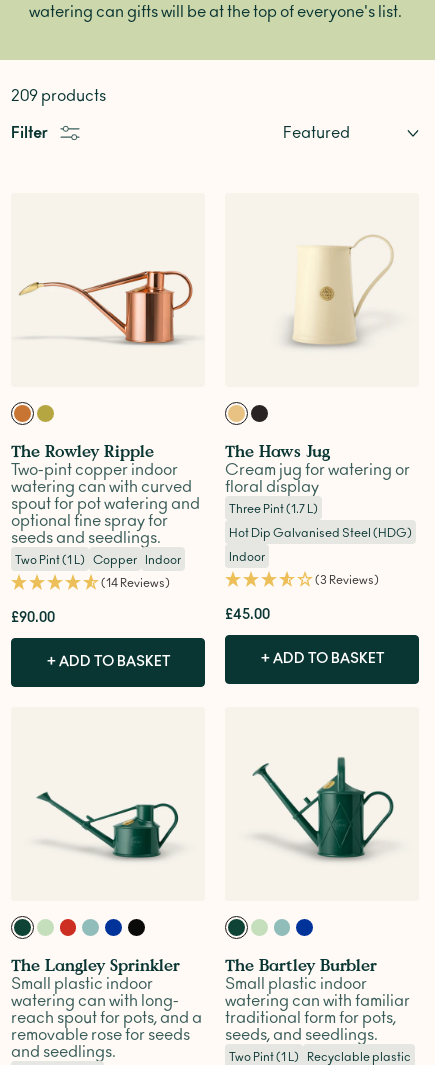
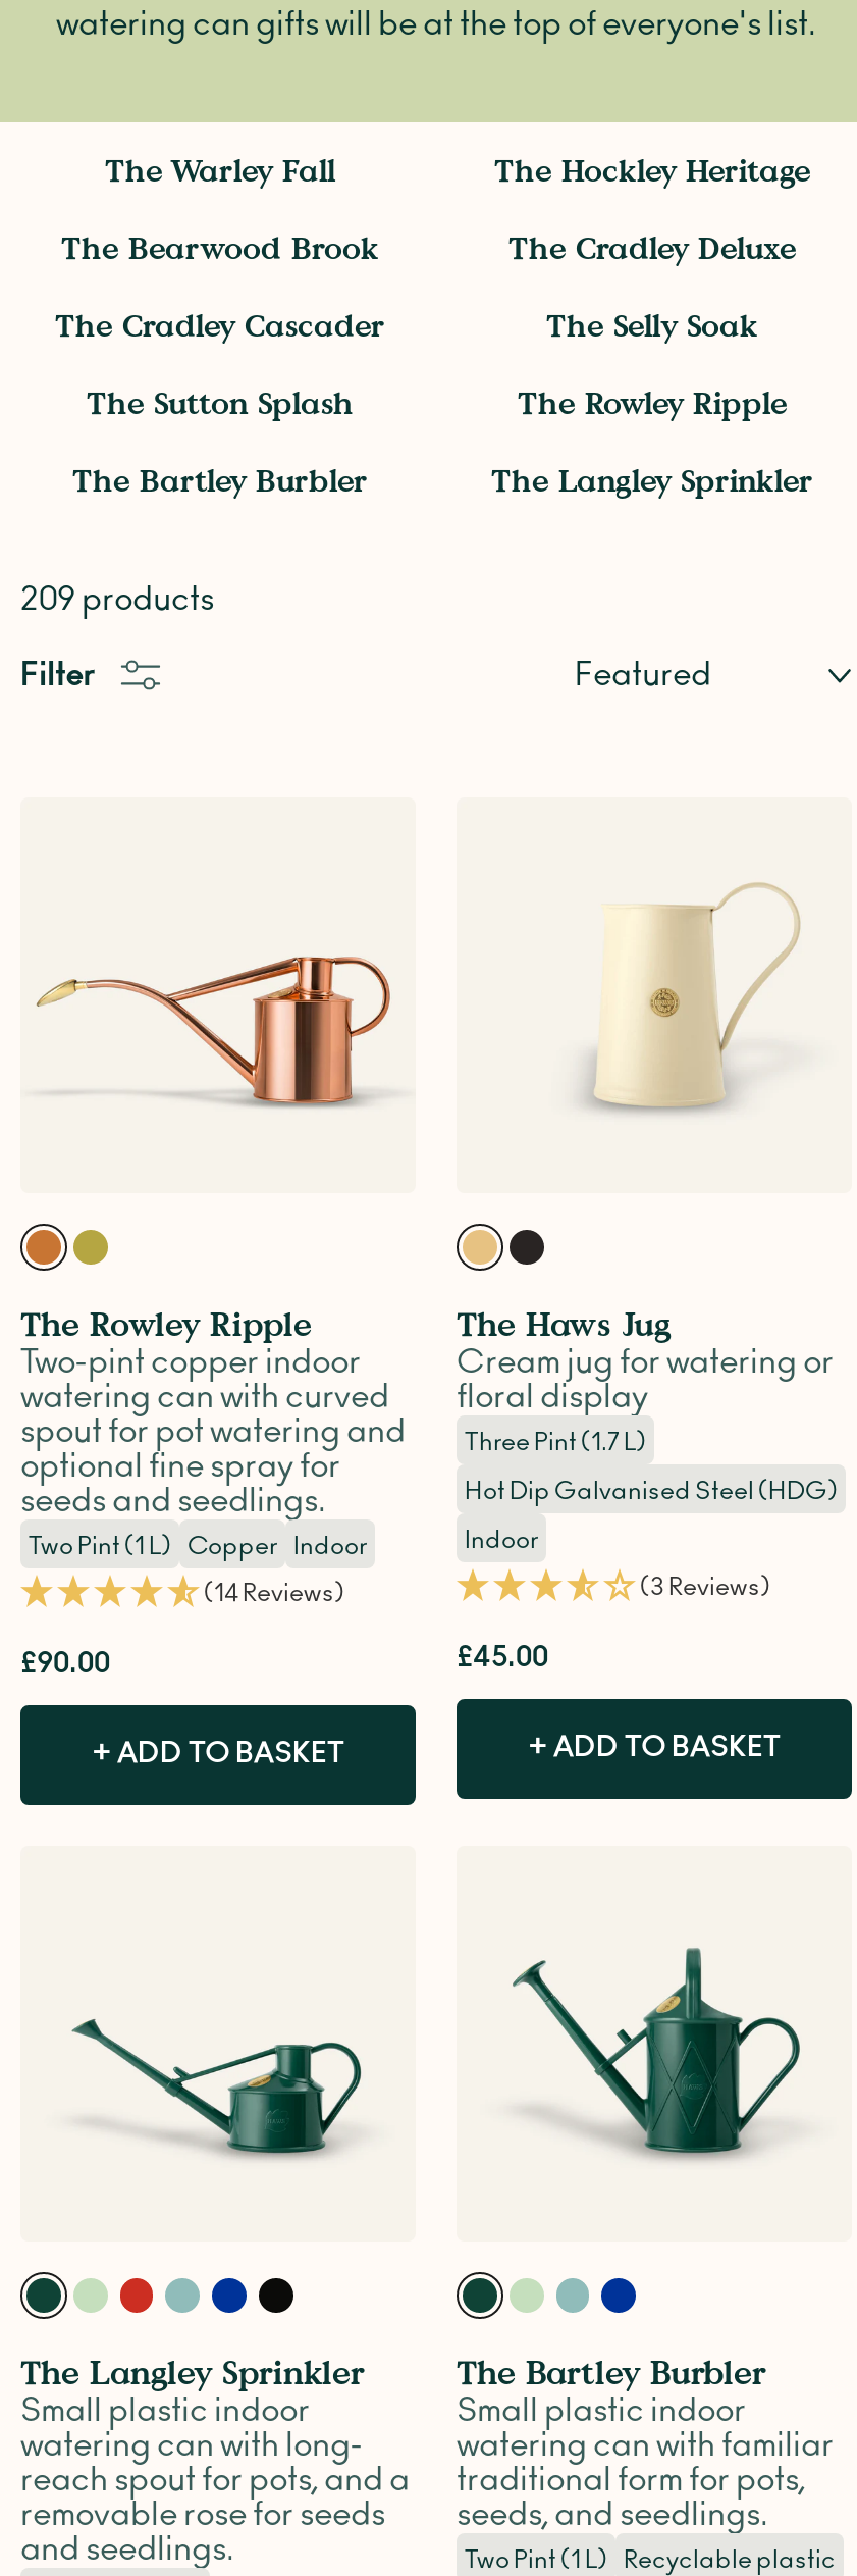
none -> [55,147,813,502] The Warley Fall | The Hockley Heritage | The Bearwood Brook | The Cradley Deluxe | The Cradley Cascader | The Selly Soak | The Sutton Splash | The Rowley Ripple | The Bartley Burbler | The Langley Sprinkler

